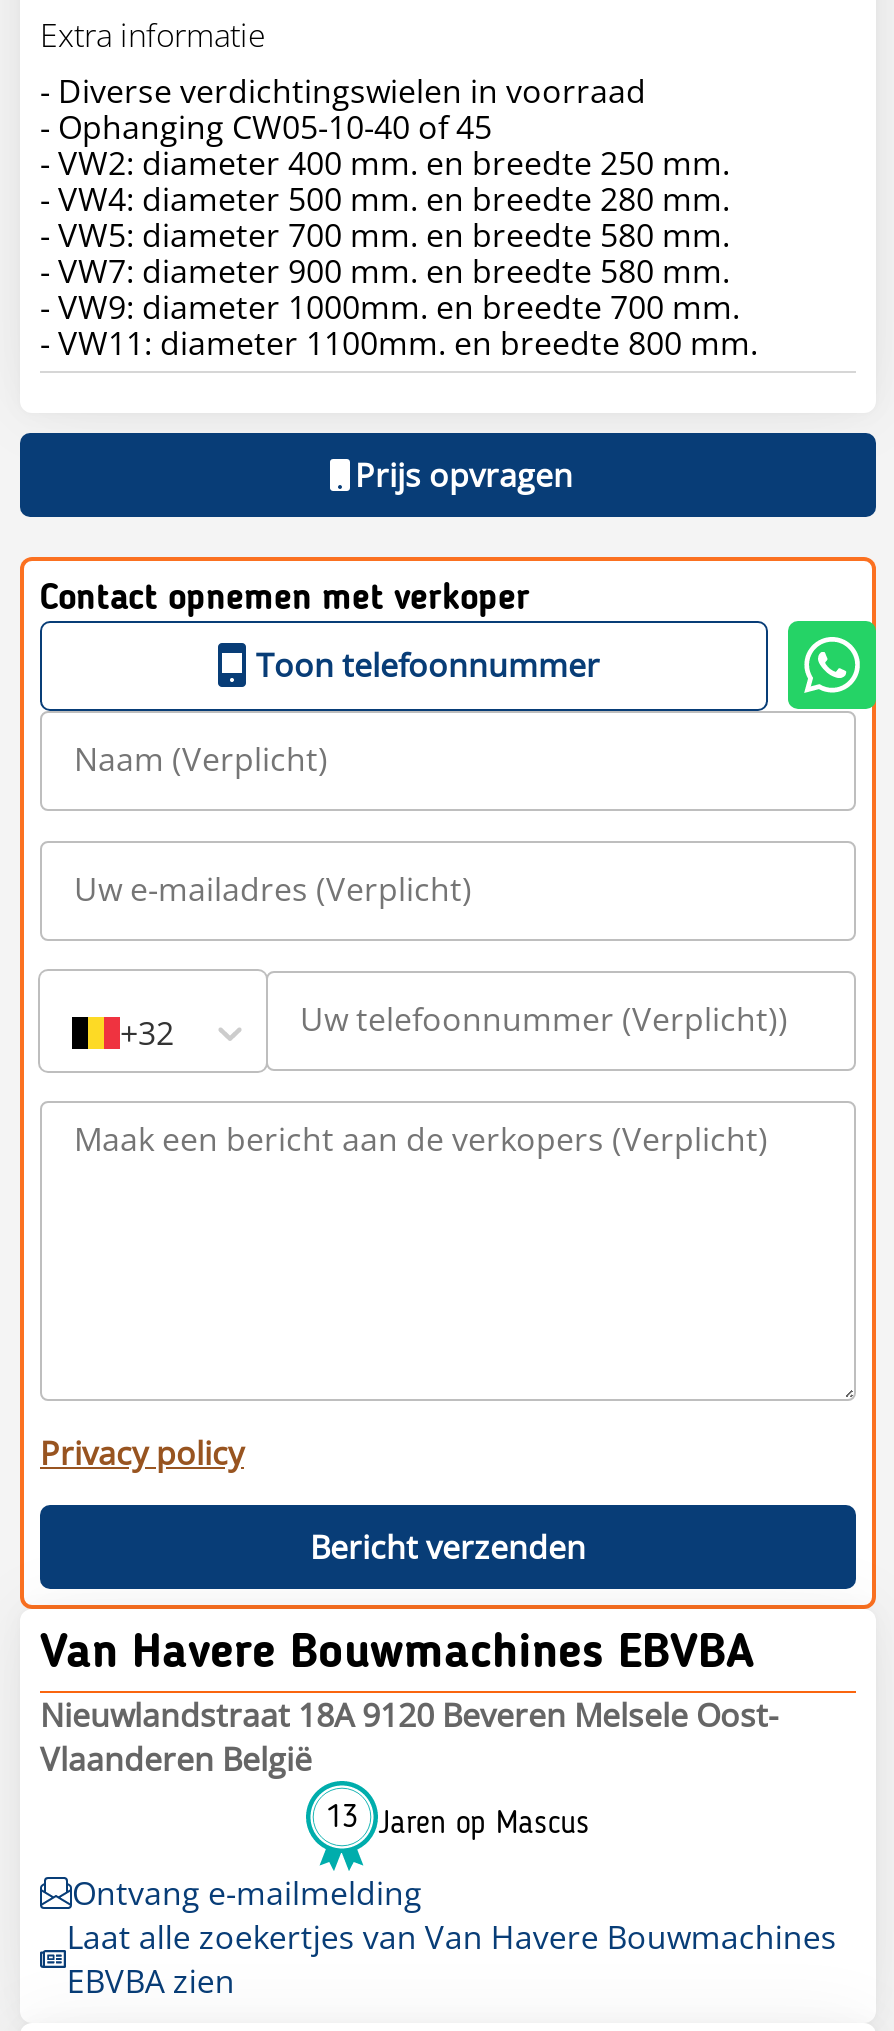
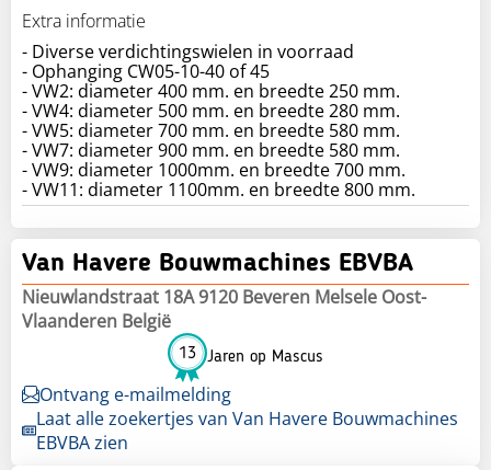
[18,452,878,1611] [image] | Prijs opvragen | Contact opnemen met verkoper | Toon telefoonnummer -> none
[120,1010,174,1054] +32 -> none
[40,1430,586,1568] Privacy policy | Bericht verzenden -> none

